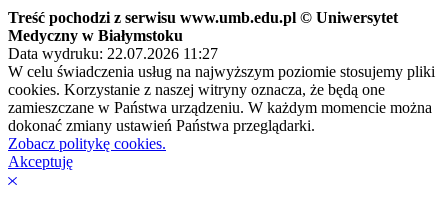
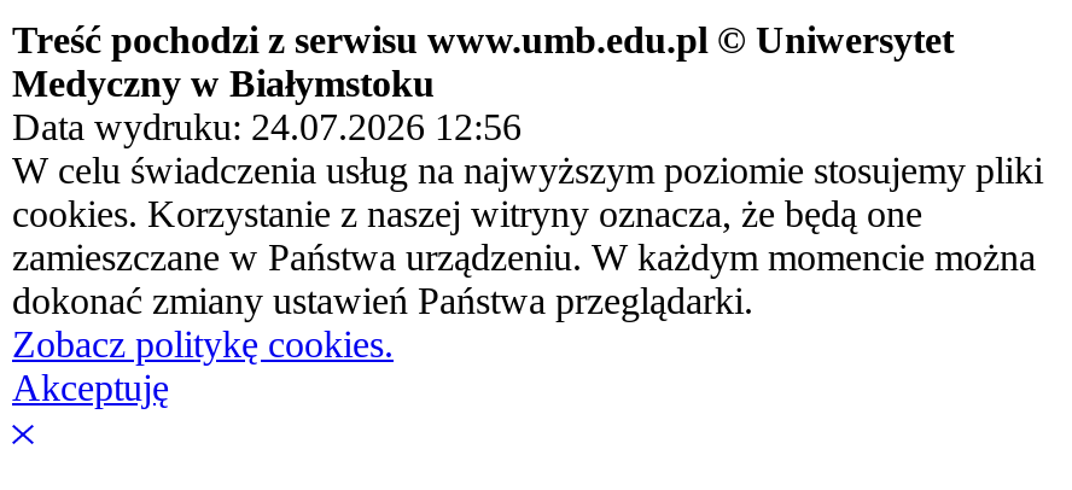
[8,45,218,62] Data wydruku: 22.07.2026 11:27 -> [12,107,522,148] Data wydruku: 24.07.2026 12:56

